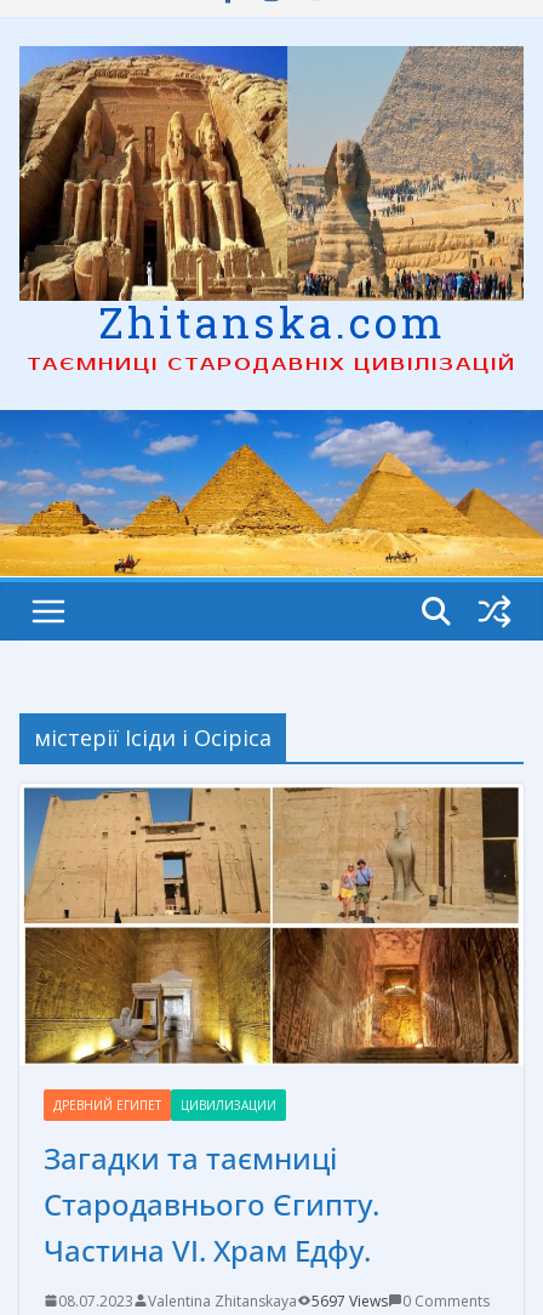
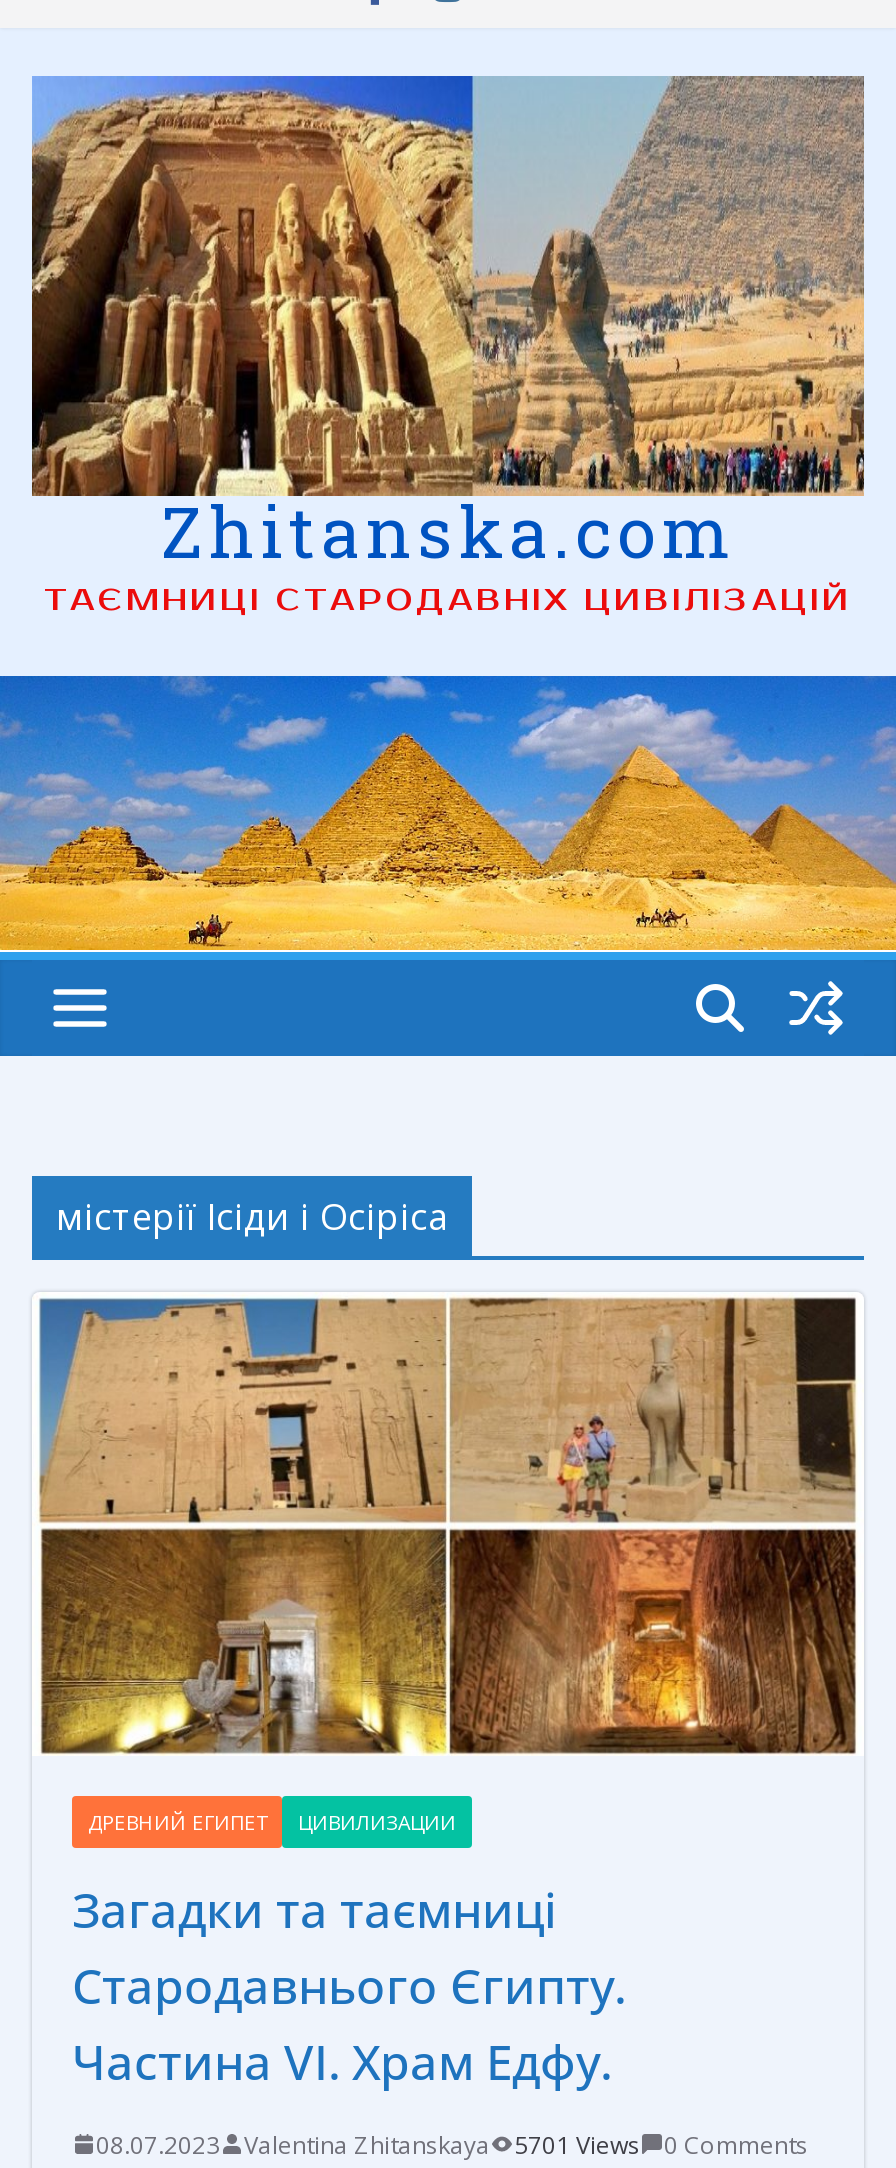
[58,1290,490,1311] 08.07.2023 Valentina Zhitanskaya 5697 Views 0 Comments -> [96,2128,808,2162] 08.07.2023 Valentina Zhitanskaya 5701 Views 0 Comments

